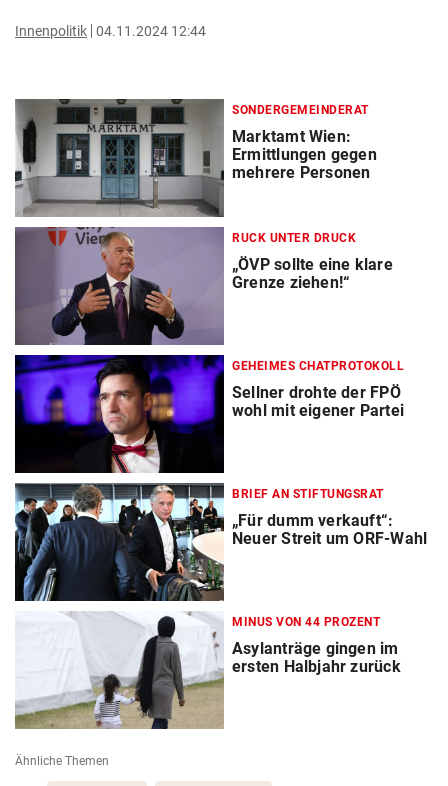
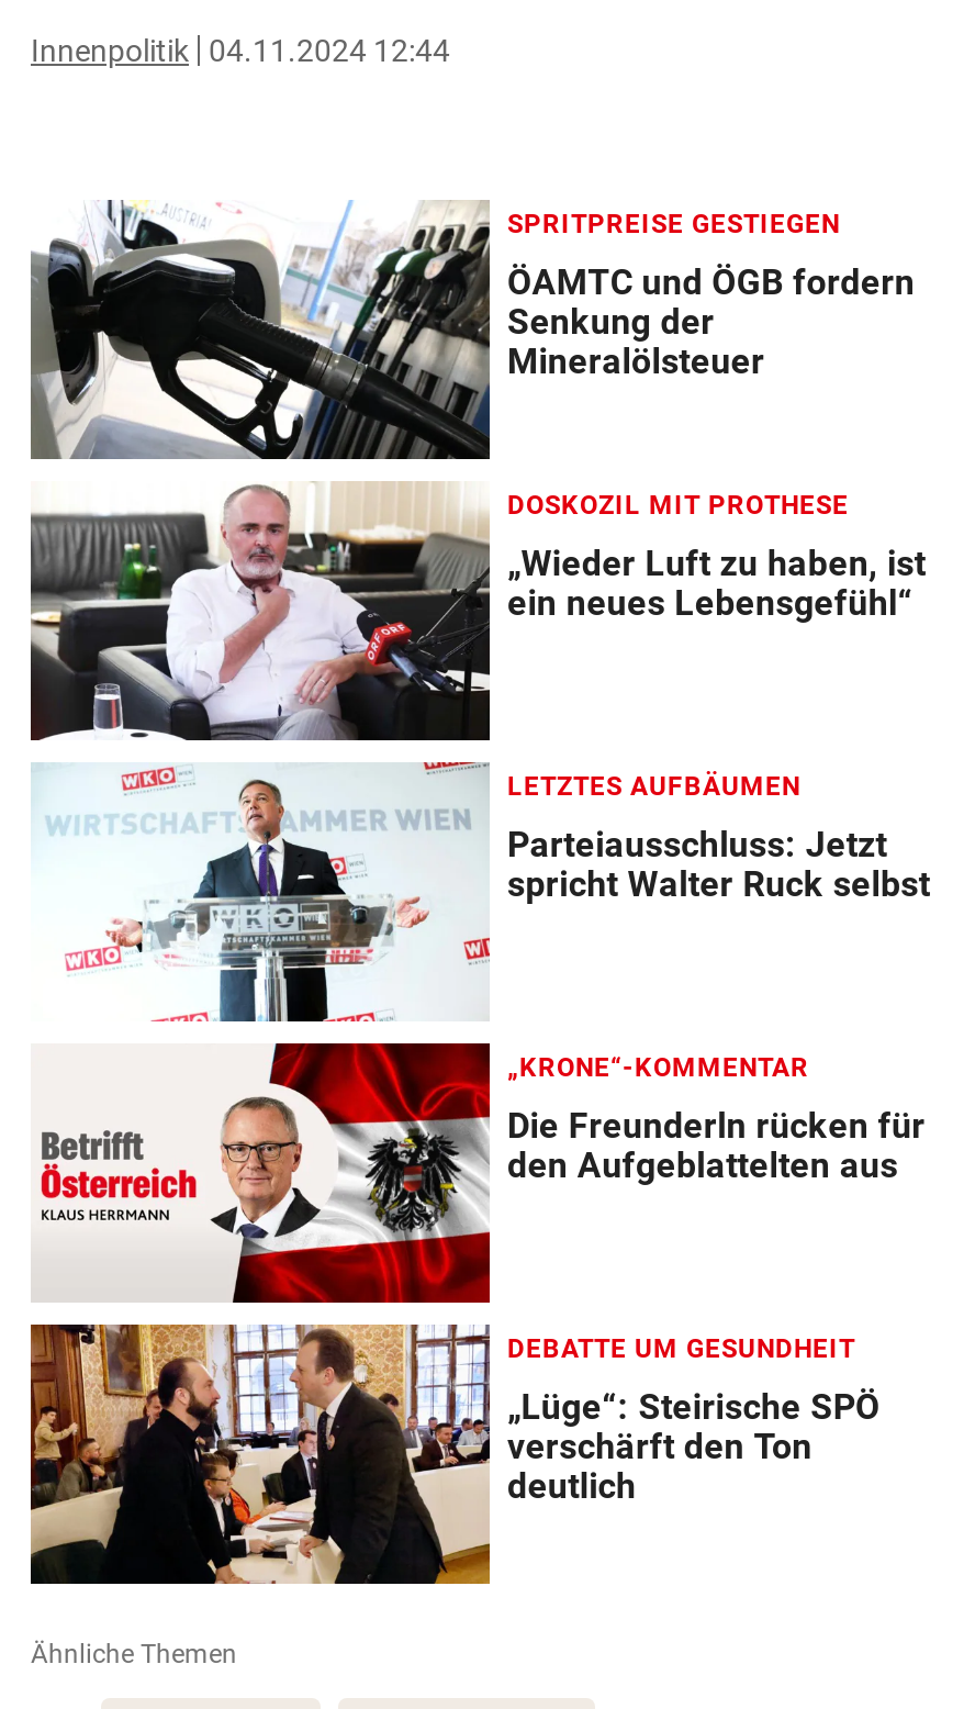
[14,98,368,217] [image] | SONDERGEMEINDERAT -> [31,200,840,459] [image] | SPRITPREISE GESTIEGEN
[232,127,377,182] Marktamt Wien: | Ermittlungen gegen | mehrere Personen -> [507,261,915,382] ÖAMTC und ÖGB fordern | Senkung der | Mineralölsteuer
[14,226,356,346] [image] | RUCK UNTER DRUCK -> [31,481,849,742] [image] | DOSKOZIL MIT PROTHESE
[232,255,393,292] „ÖVP sollte eine klare | Grenze ziehen!“ -> [507,543,926,624] „Wieder Luft zu haben, ist | ein neues Lebensgefühl“
[14,354,404,474] [image] | GEHEIMES CHATPROTOKOLL -> [31,760,800,1024] [image] | LETZTES AUFBÄUMEN
[232,383,404,420] Sellner drohte der FPÖ | wohl mit eigener Partei -> [507,824,930,905] Parteiausschluss: Jetzt | spricht Walter Ruck selbst
[14,482,383,602] [image] | BRIEF AN STIFTUNGSRAT -> [31,1041,809,1305] [image] | „KRONE“-KOMMENTAR
[232,511,427,548] „Für dumm verkauft“: | Neuer Streit um ORF-Wahl -> [507,1105,925,1187] Die Freunderln rücken für | den Aufgeblattelten aus
[14,611,380,730] [image] | MINUS VON 44 PROZENT -> [29,1322,855,1586] [image] | DEBATTE UM GESUNDHEIT
[232,639,401,676] Asylanträge gingen im | ersten Halbjahr zurück -> [507,1387,880,1508] „Lüge“: Steirische SPÖ | verschärft den Ton | deutlich

